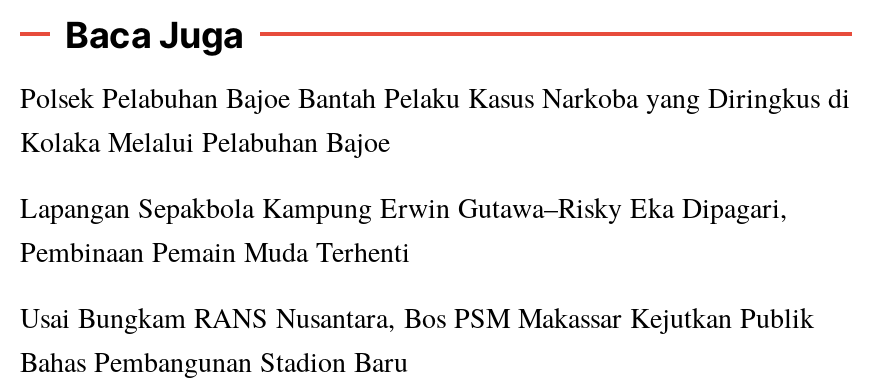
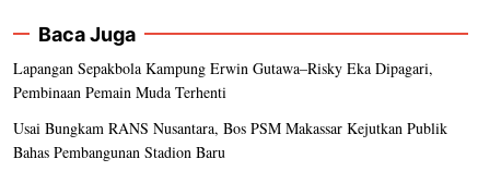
[20,79,850,161] Polsek Pelabuhan Bajoe Bantah Pelaku Kasus Narkoba yang Diringkus di | Kolaka Melalui Pelabuhan Bajoe -> none

